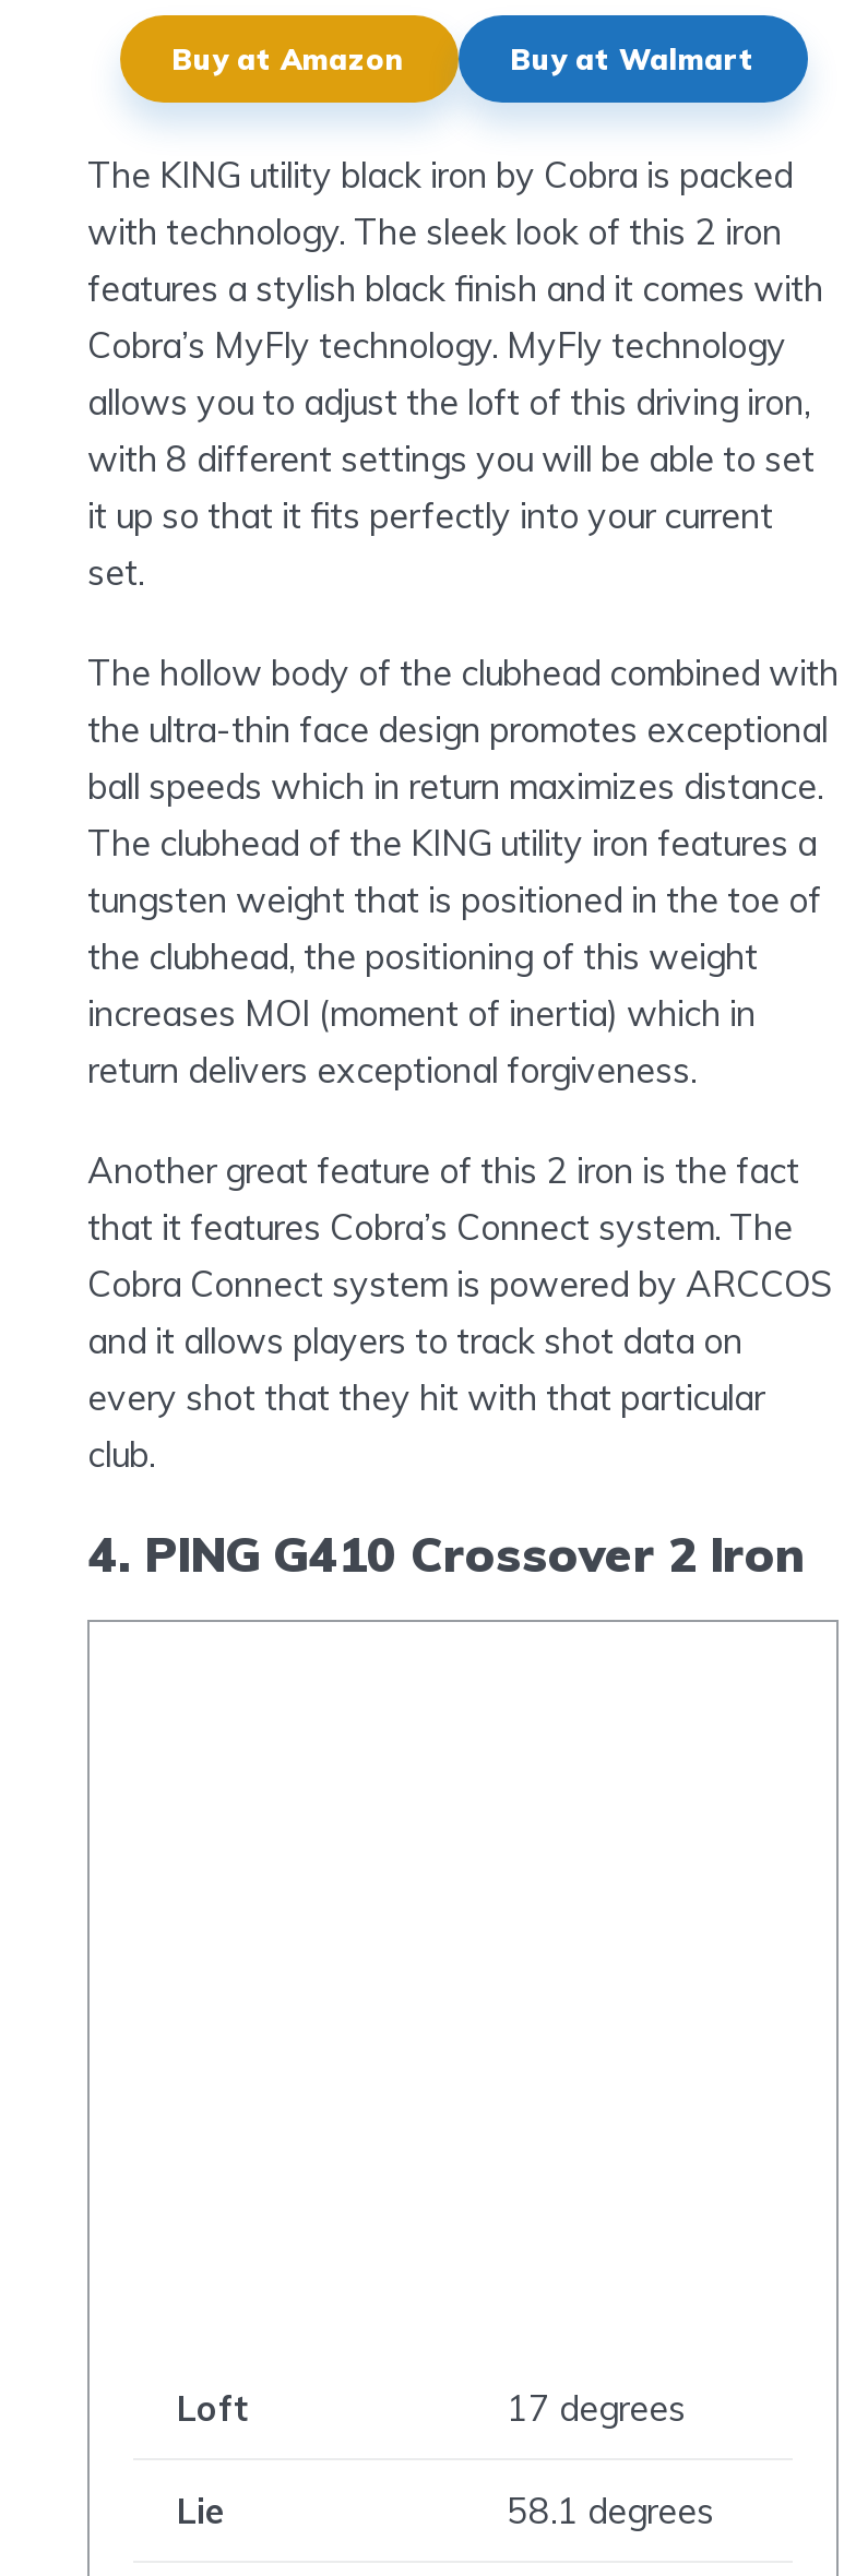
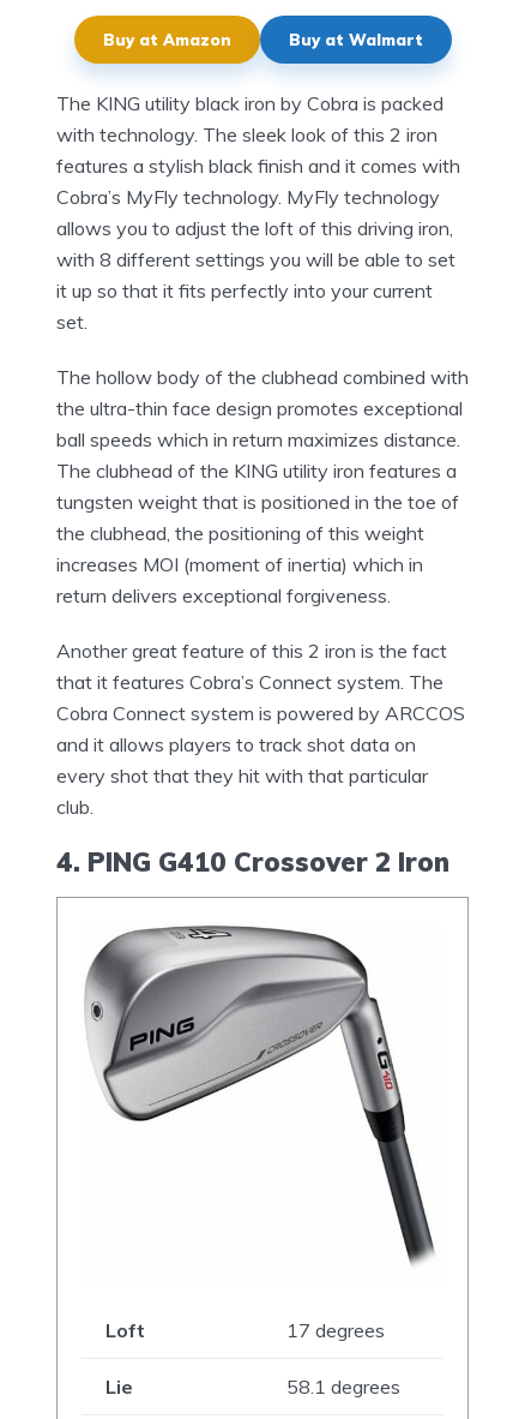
none -> [84,924,435,1265] [image]

